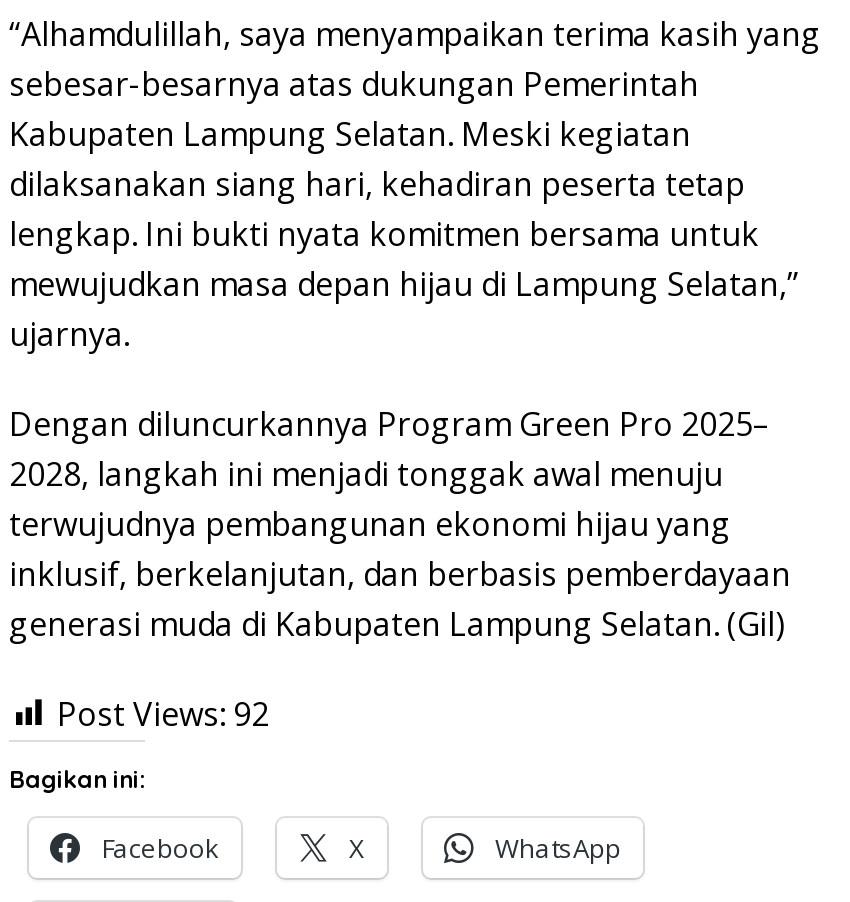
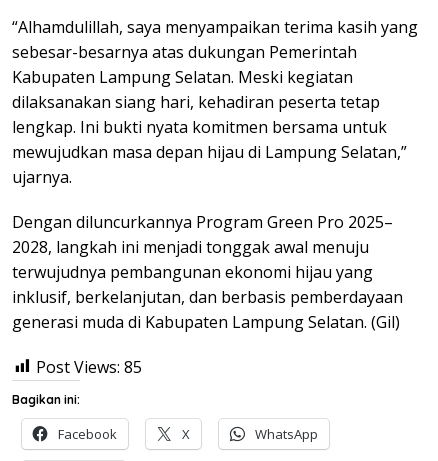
[57,691,269,735] Post Views: 92 -> [36,356,142,378] Post Views: 85

